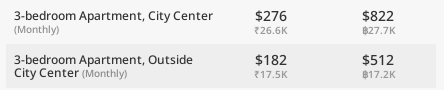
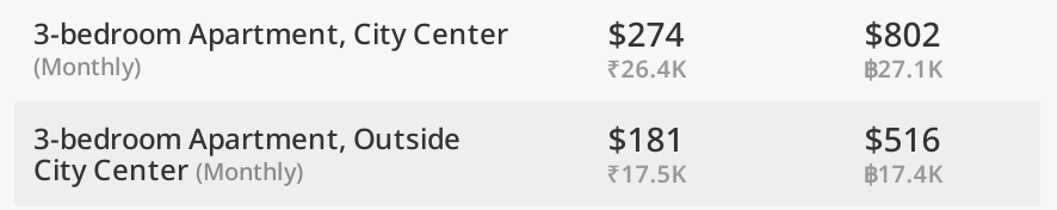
[254,6,287,37] $276 | ₹26.6K -> [607,11,685,85] $274 | ₹26.4K
[362,6,395,37] $822 | ฿27.7K -> [863,11,942,85] $802 | ฿27.1K
[255,50,287,69] $182 -> [608,116,684,162] $181
[362,50,395,81] $512 | ฿17.2K -> [863,116,942,190] $516 | ฿17.4K

